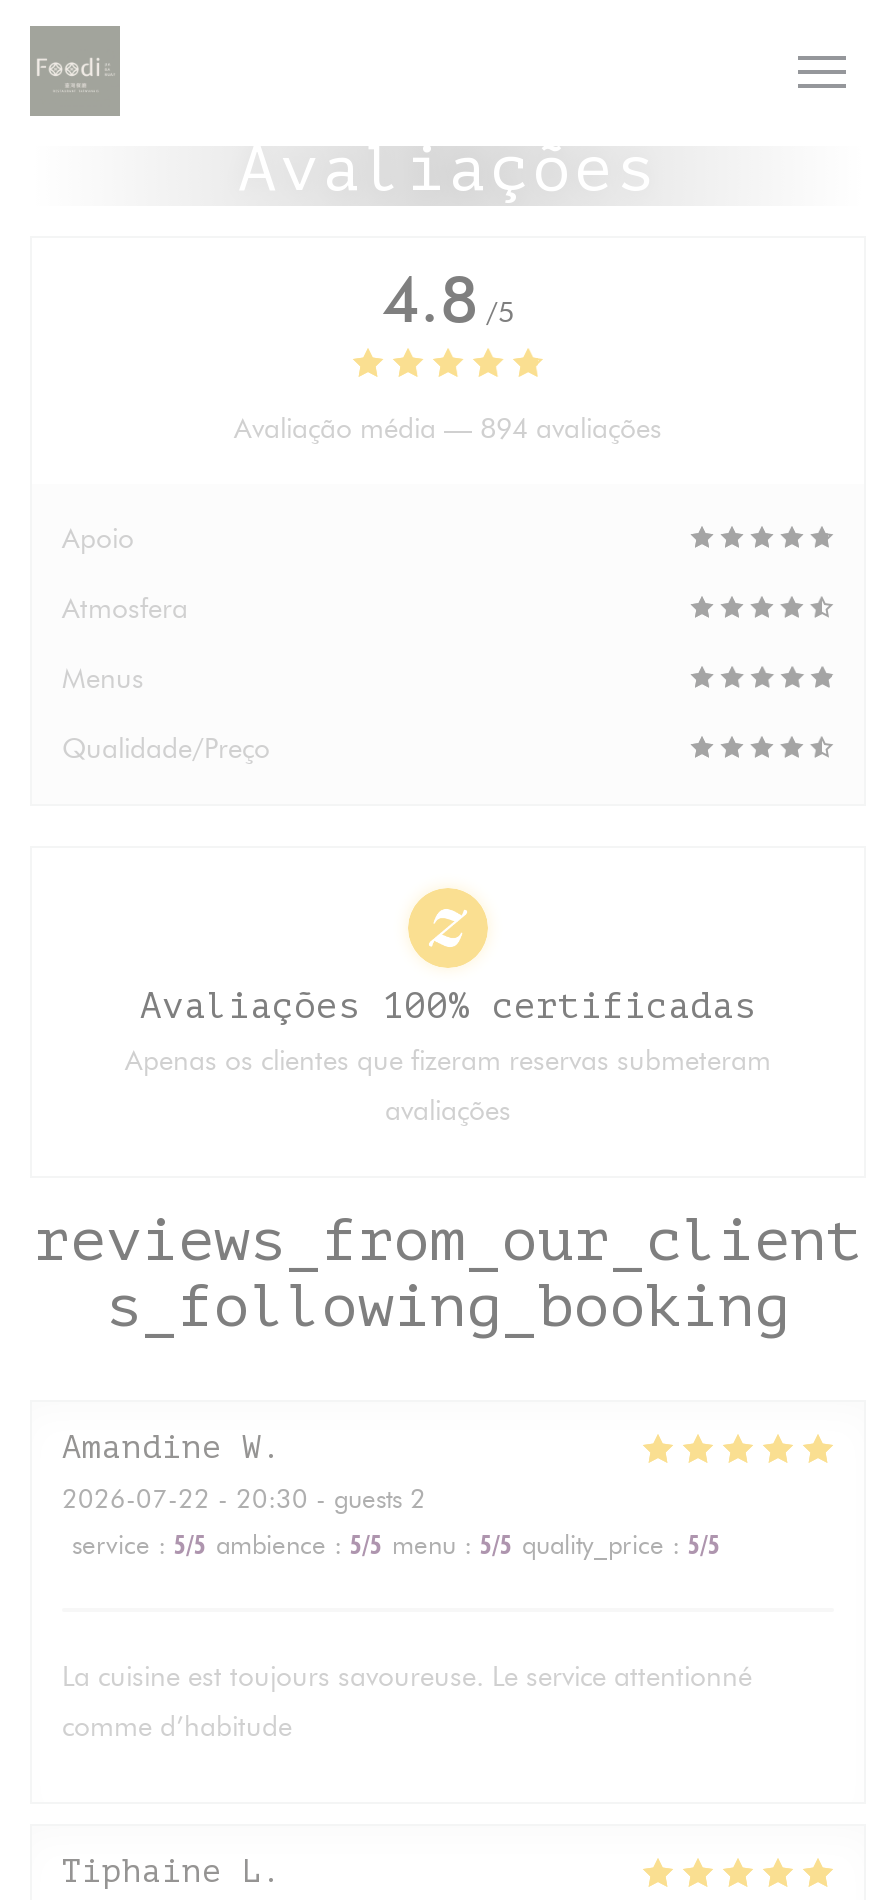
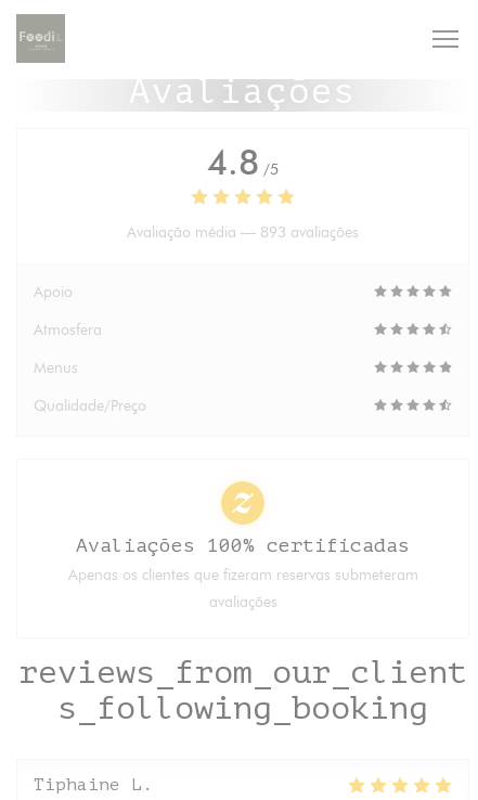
[234,412,662,446] Avaliação média — 894 avaliações -> [127,223,359,242] Avaliação média — 893 avaliações
[62,1430,720,1560] Amandine W | 2026-07-22 - 20:30 - guests 2 | service: 5/5 ambience: 5/5 menu: 5/5 quality_price: 5/5 -> none
[62,1660,752,1744] La cuisine est toujours savoureuse. Le service attentionné | comme d’habitude -> none

